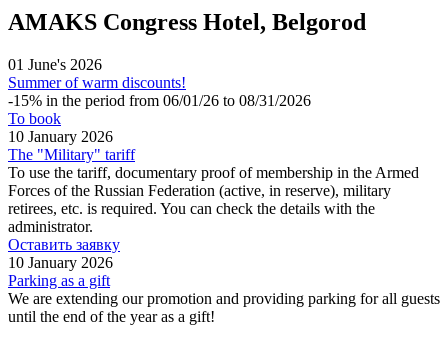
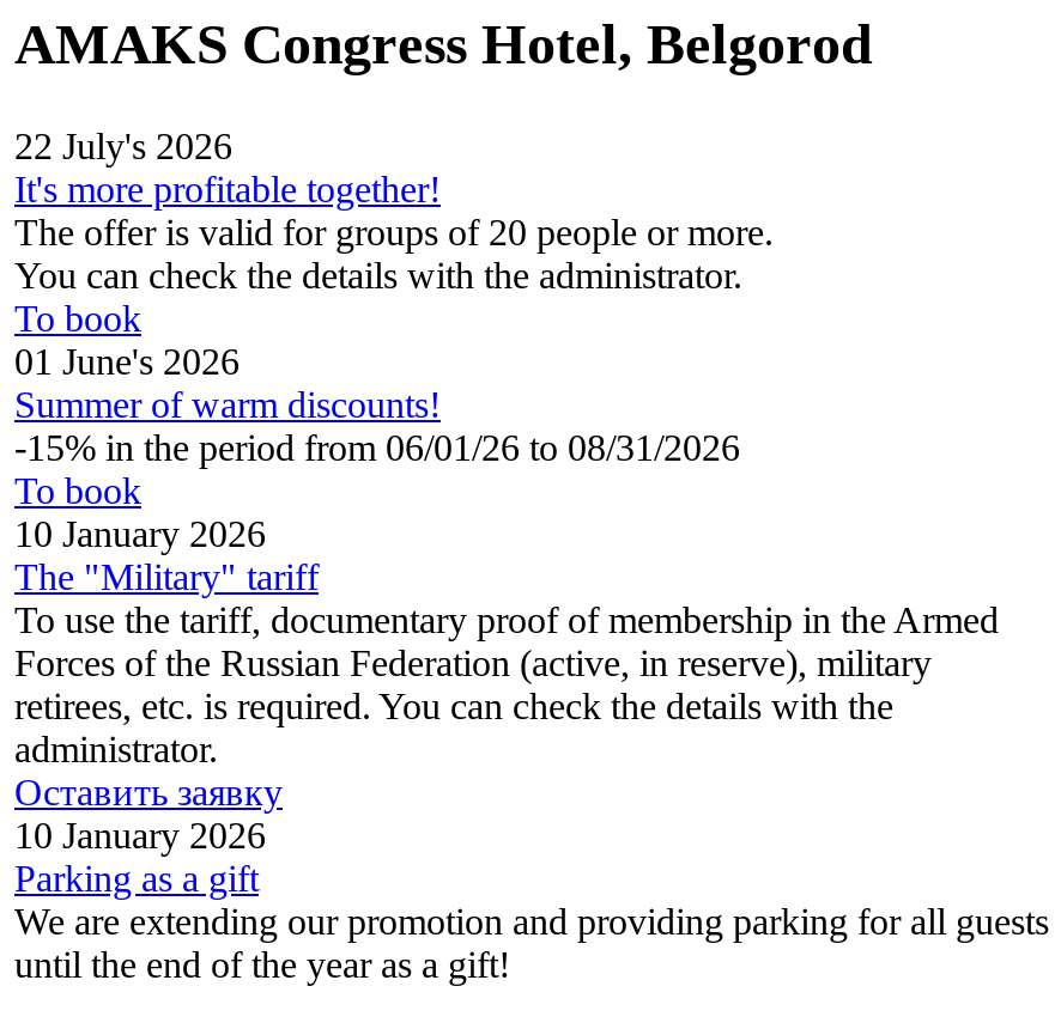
none -> [14,124,774,337] 22 July's 2026 | It's more profitable together! | The offer is valid for groups of 20 people or more. | You can check the details with the administrator. | To book

